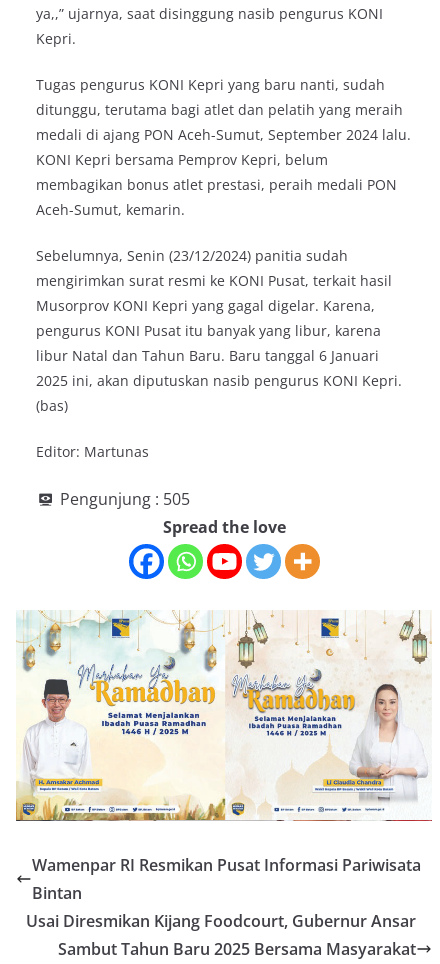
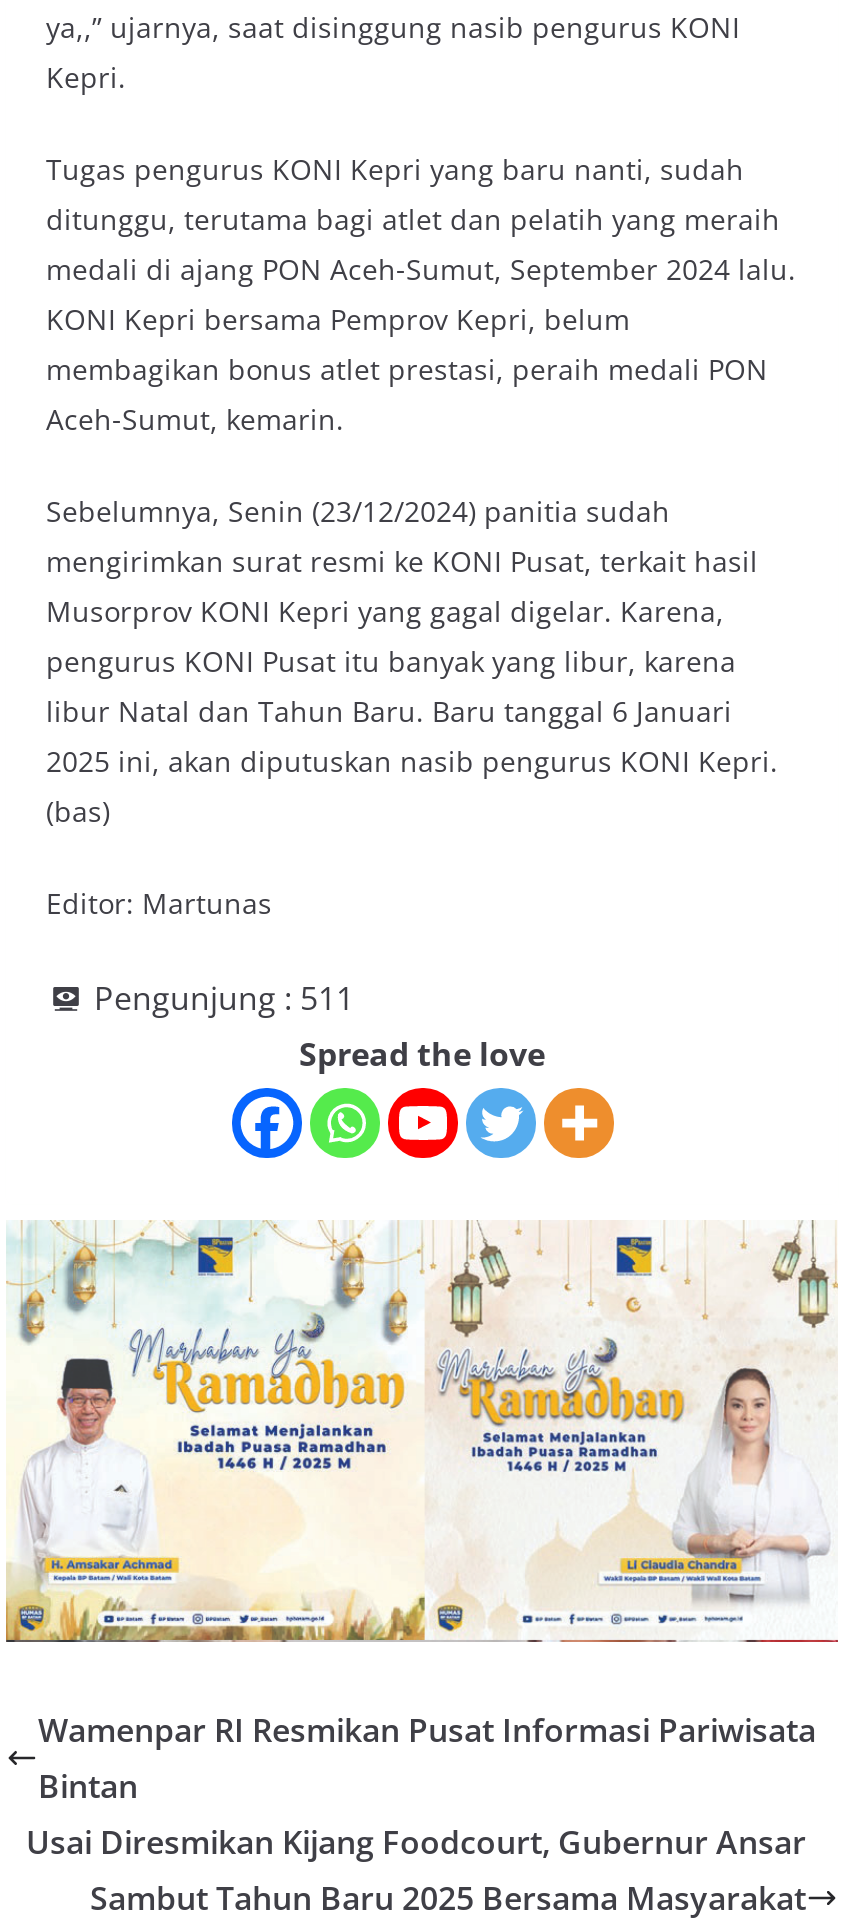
[60,488,190,510] Pengunjung : 505 -> [94,976,354,1020] Pengunjung : 511

